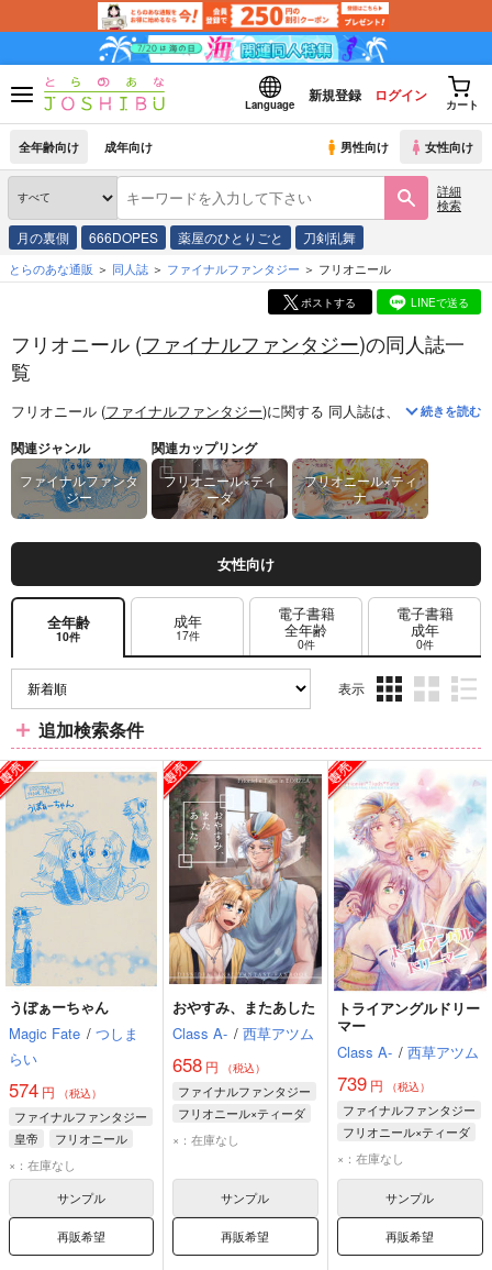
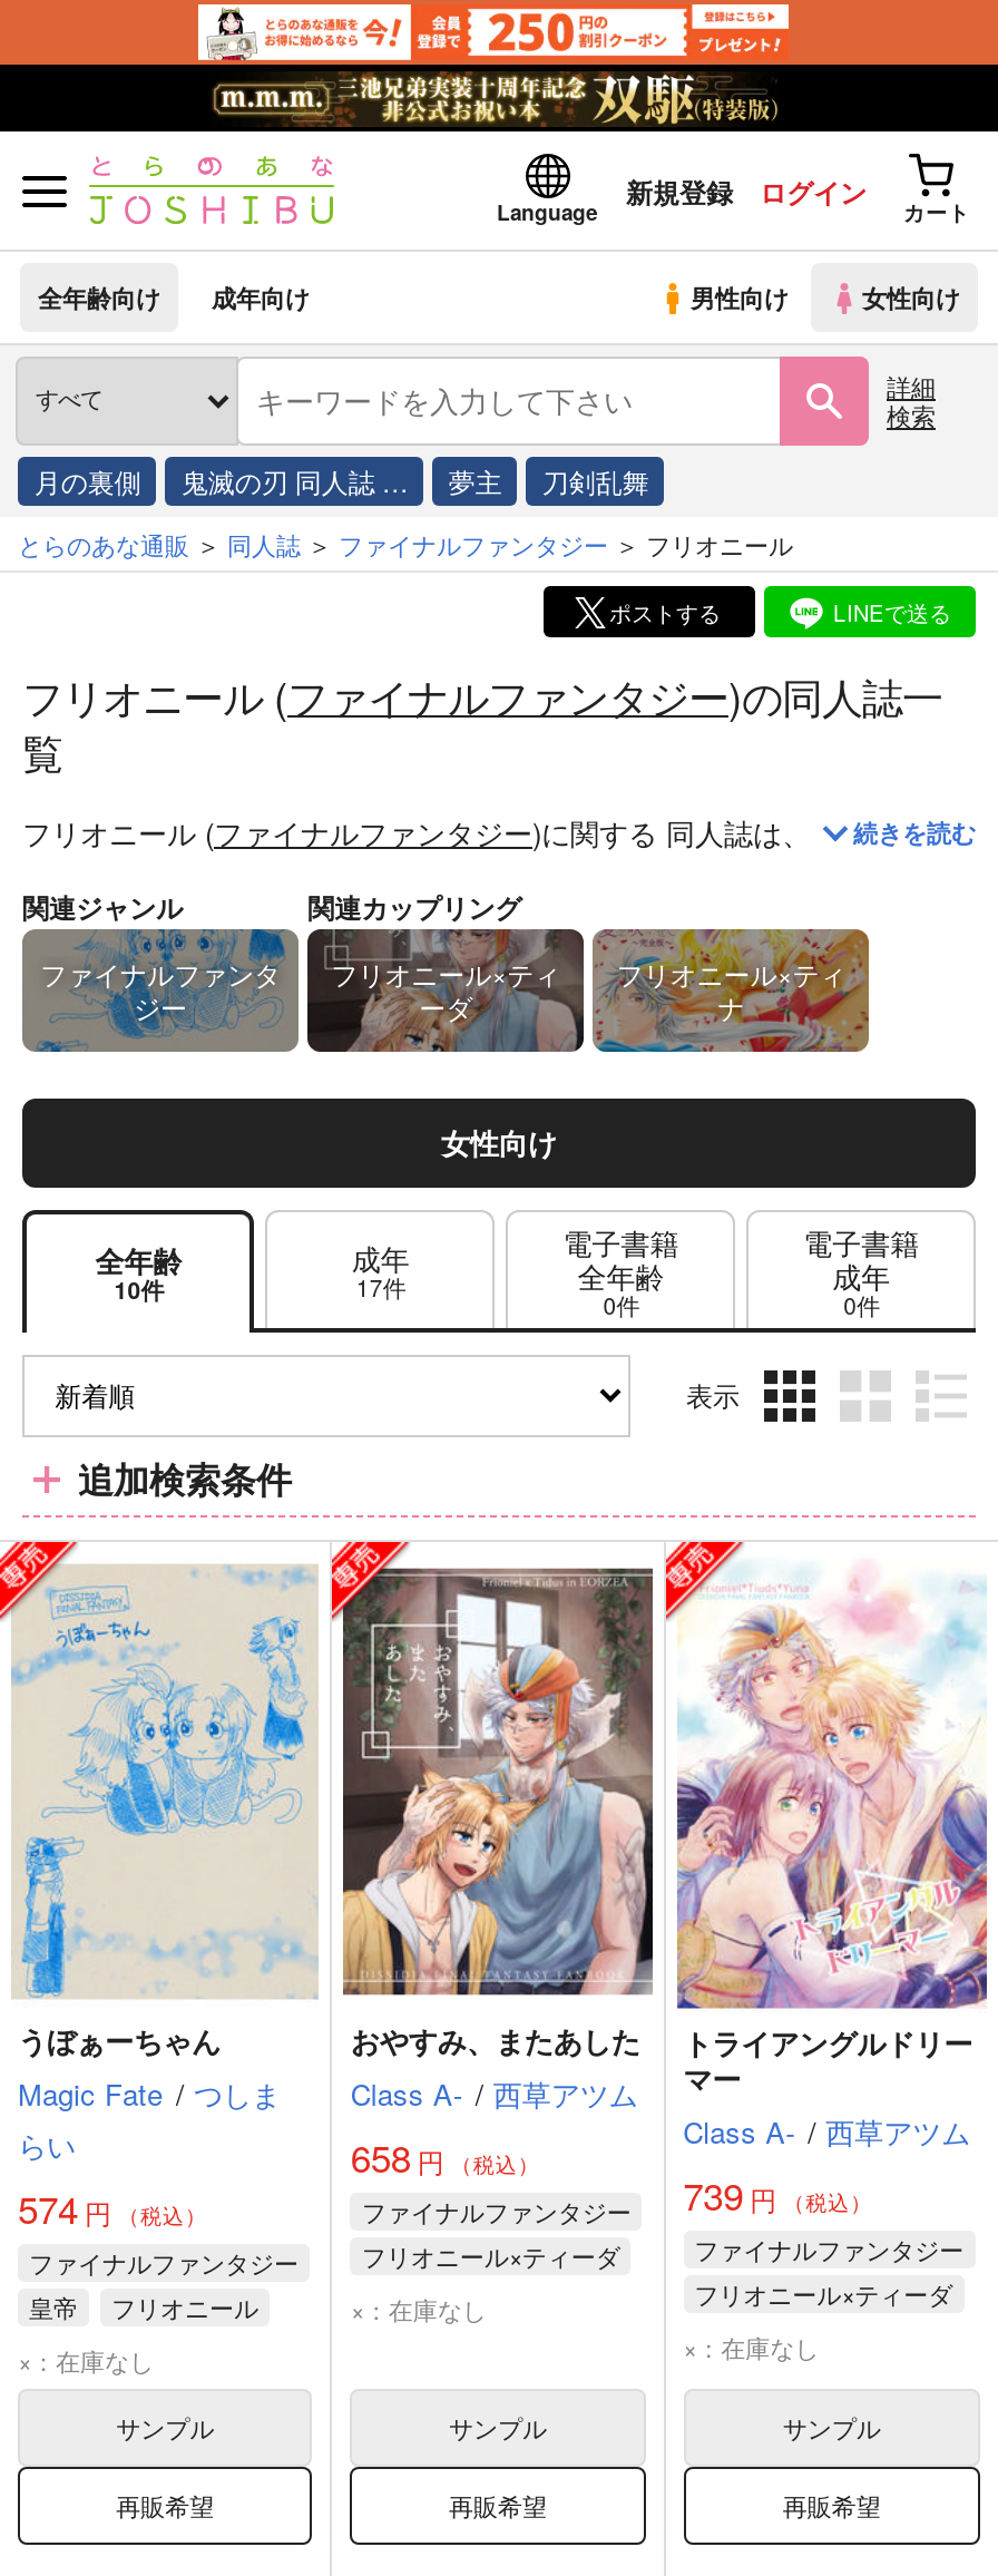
[3,31,489,66] [image] -> [7,62,991,134] [image]
[89,228,284,246] 666DOPES | 薬屋のひとりごと -> [181,461,502,499] 鬼滅の刃 同人誌 … | 夢主

